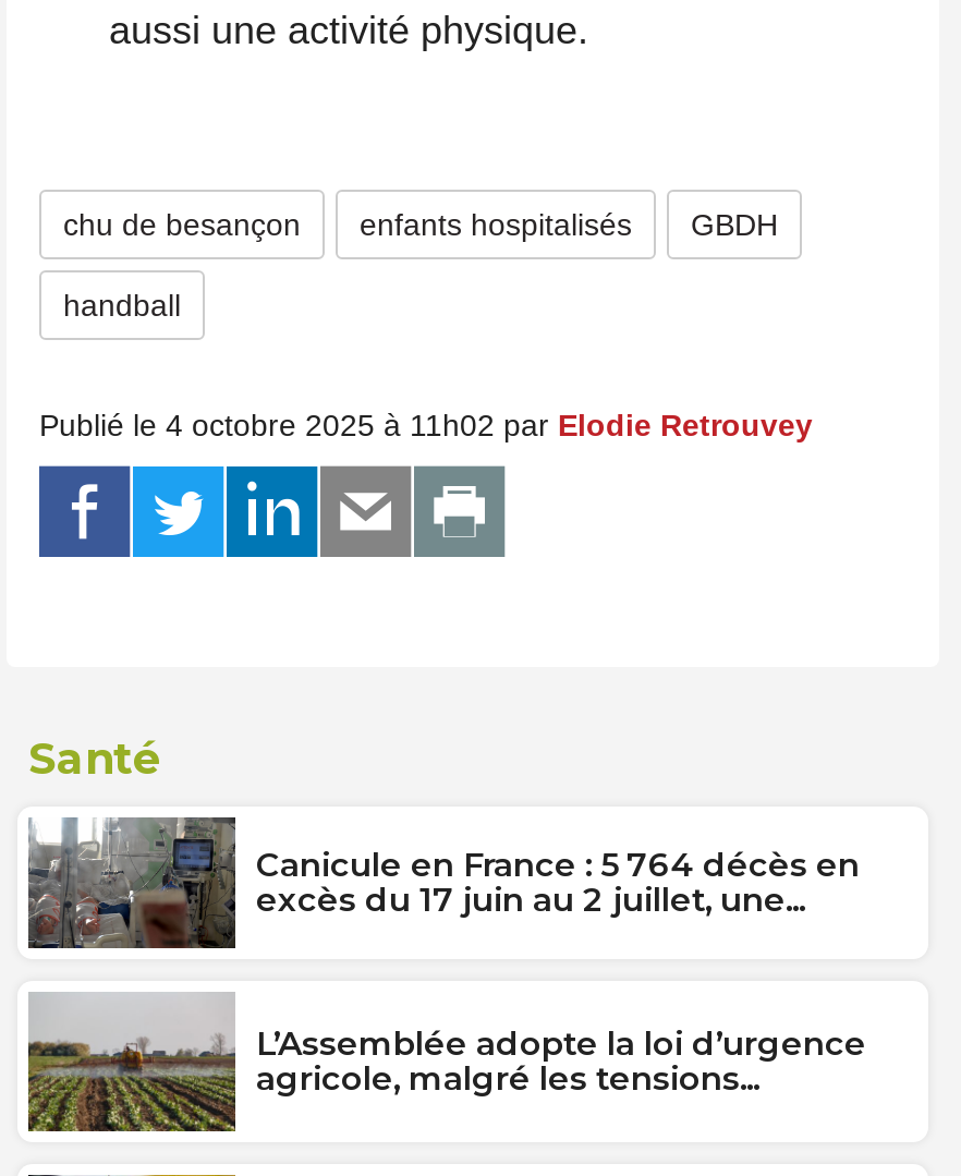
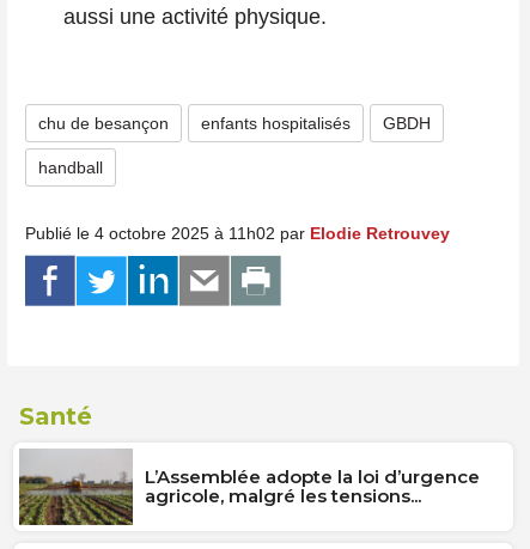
[28,817,860,953] [image] | Canicule en France : 5 764 décès en | excès du 17 juin au 2 juillet, une... -> none

